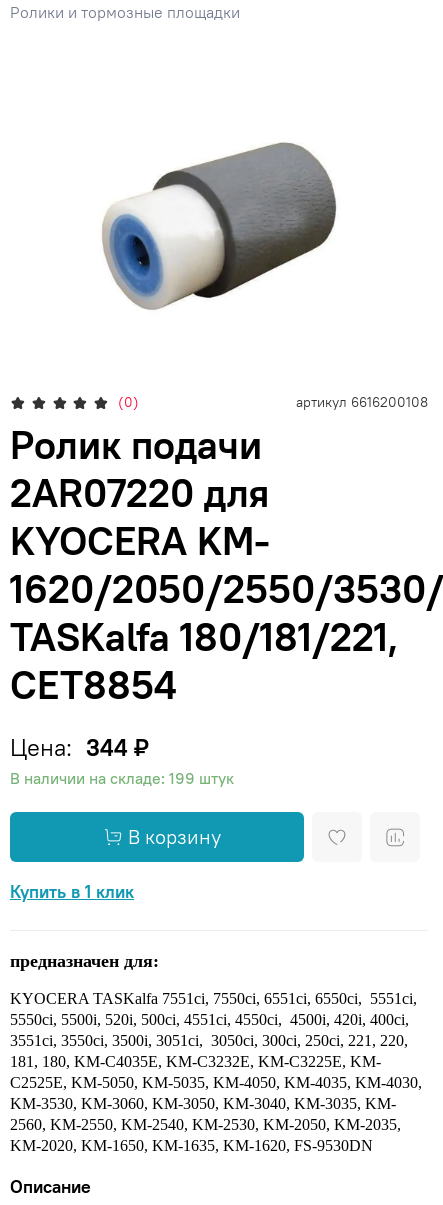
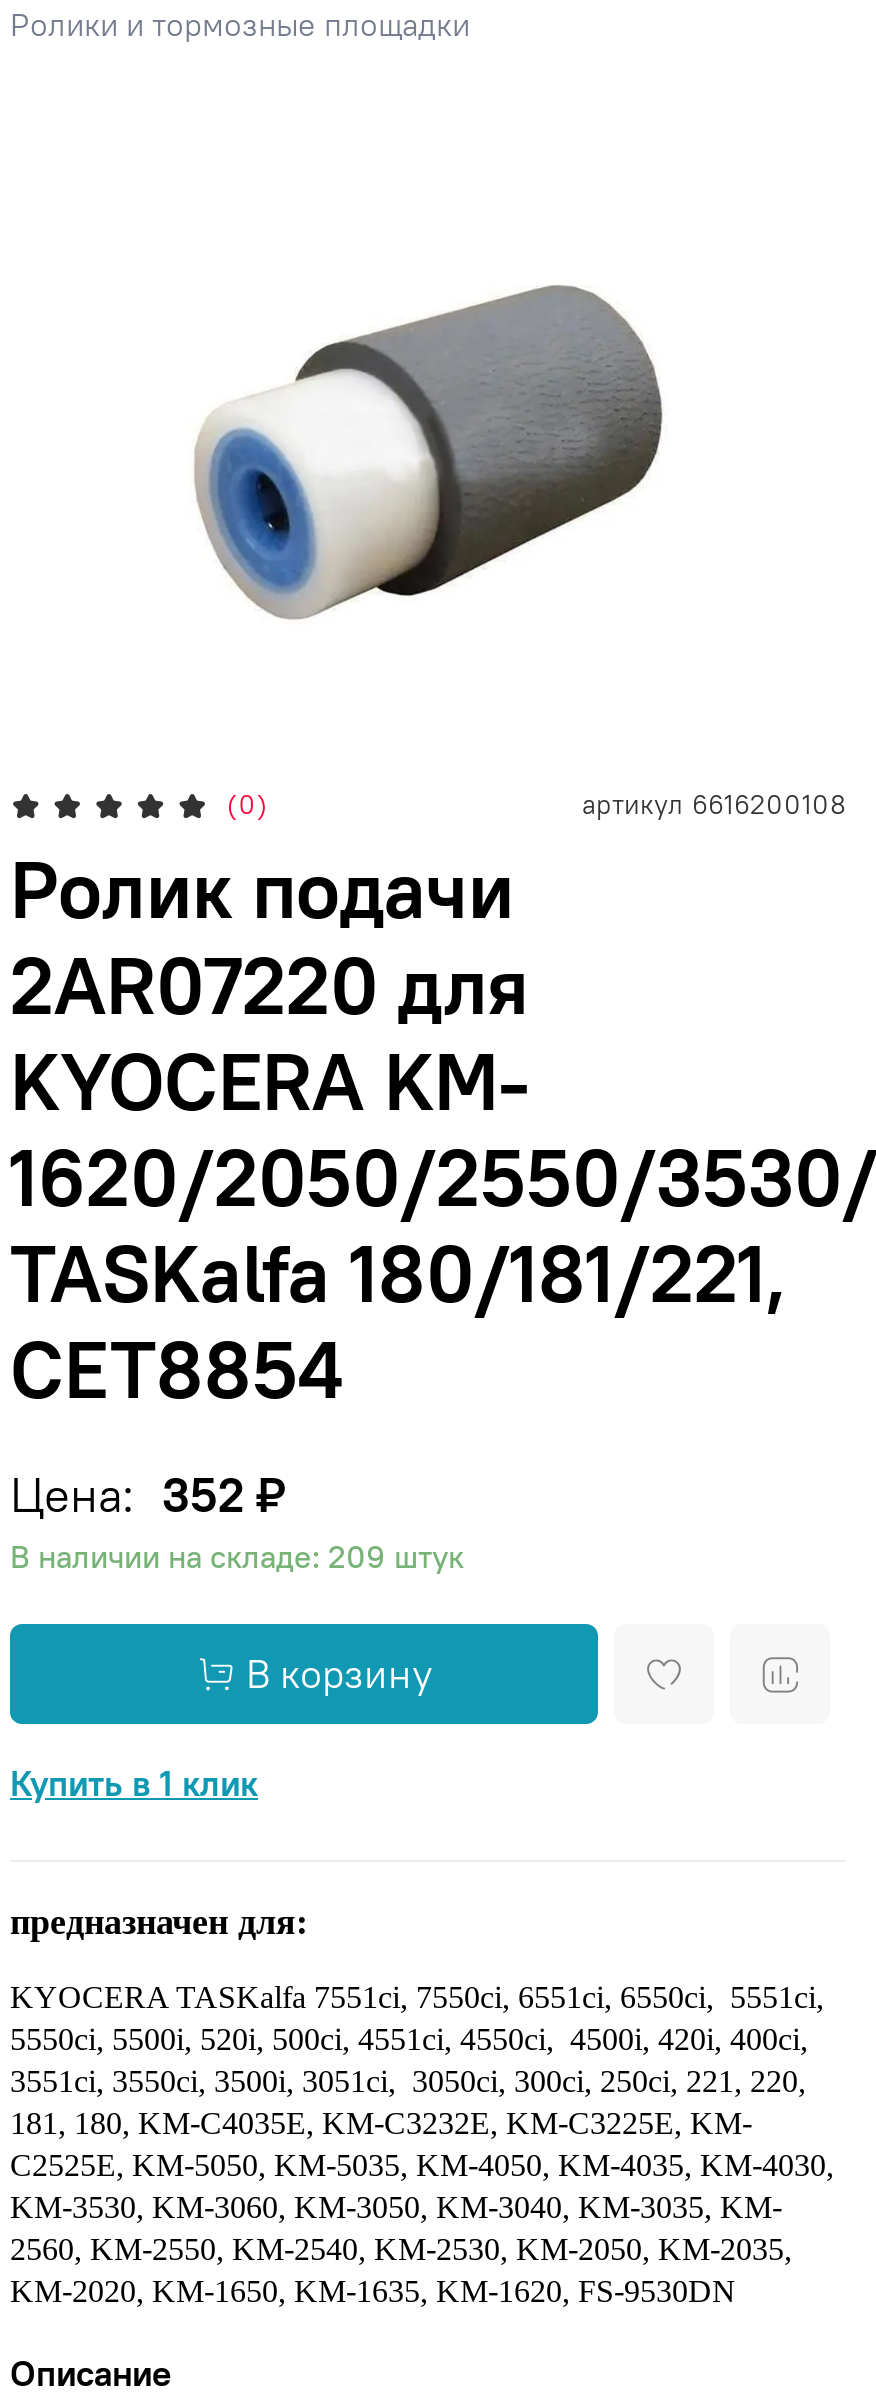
[10,732,149,762] Цена: 344 ₽ -> [10,1463,286,1523] Цена: 352 ₽
[10,768,234,788] В наличии на складе: 199 штук -> [10,1535,464,1575] В наличии на складе: 209 штук

